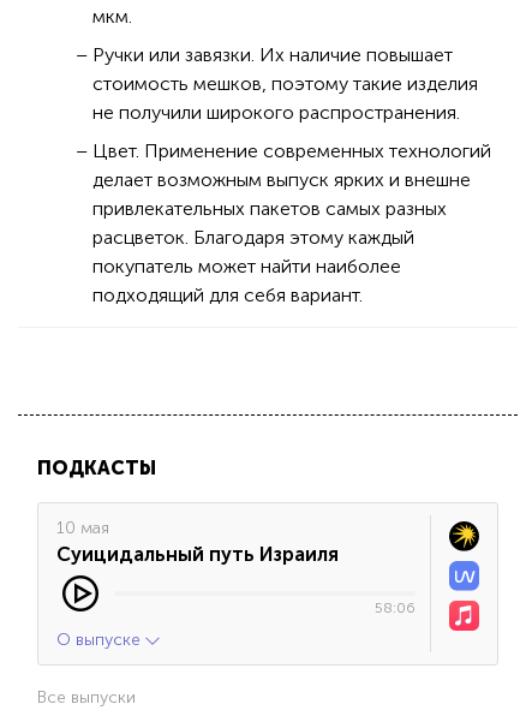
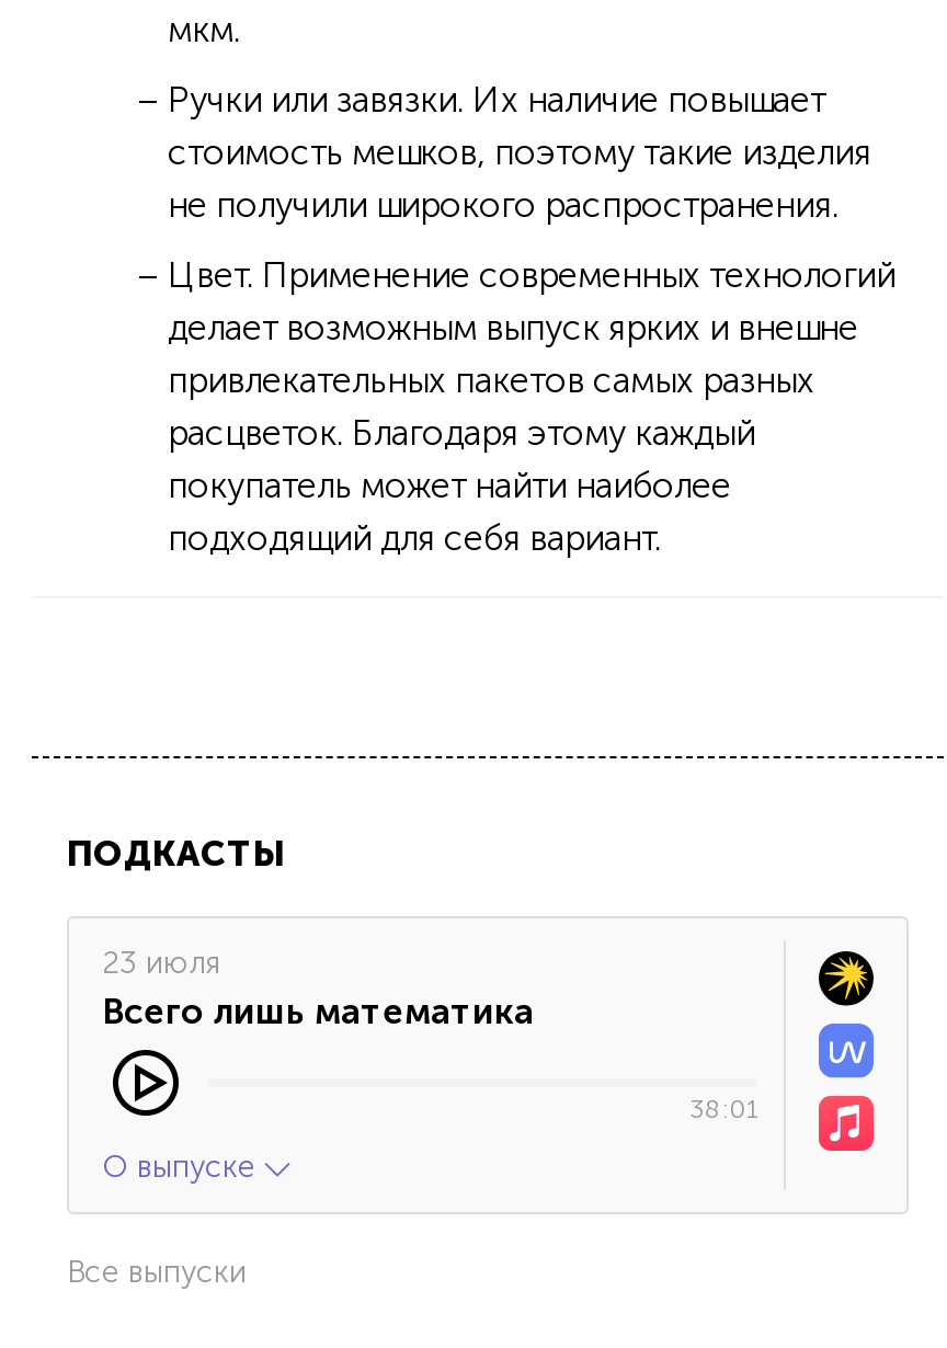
[56,518,339,566] 10 мая | Суицидальный путь Израиля -> [102,944,534,1032] 23 июля | Всего лишь математика
[375,599,416,616] 58:06 -> [689,1093,757,1124] 38:01

